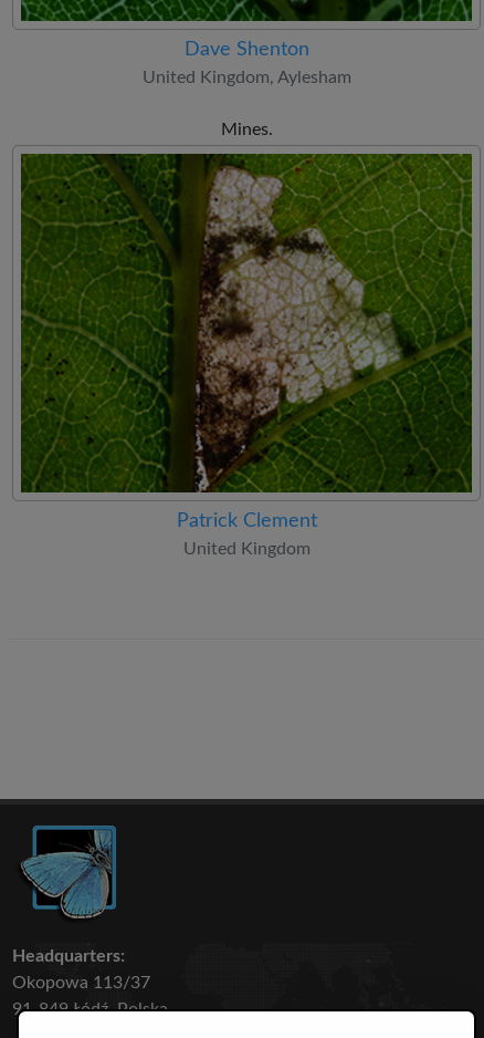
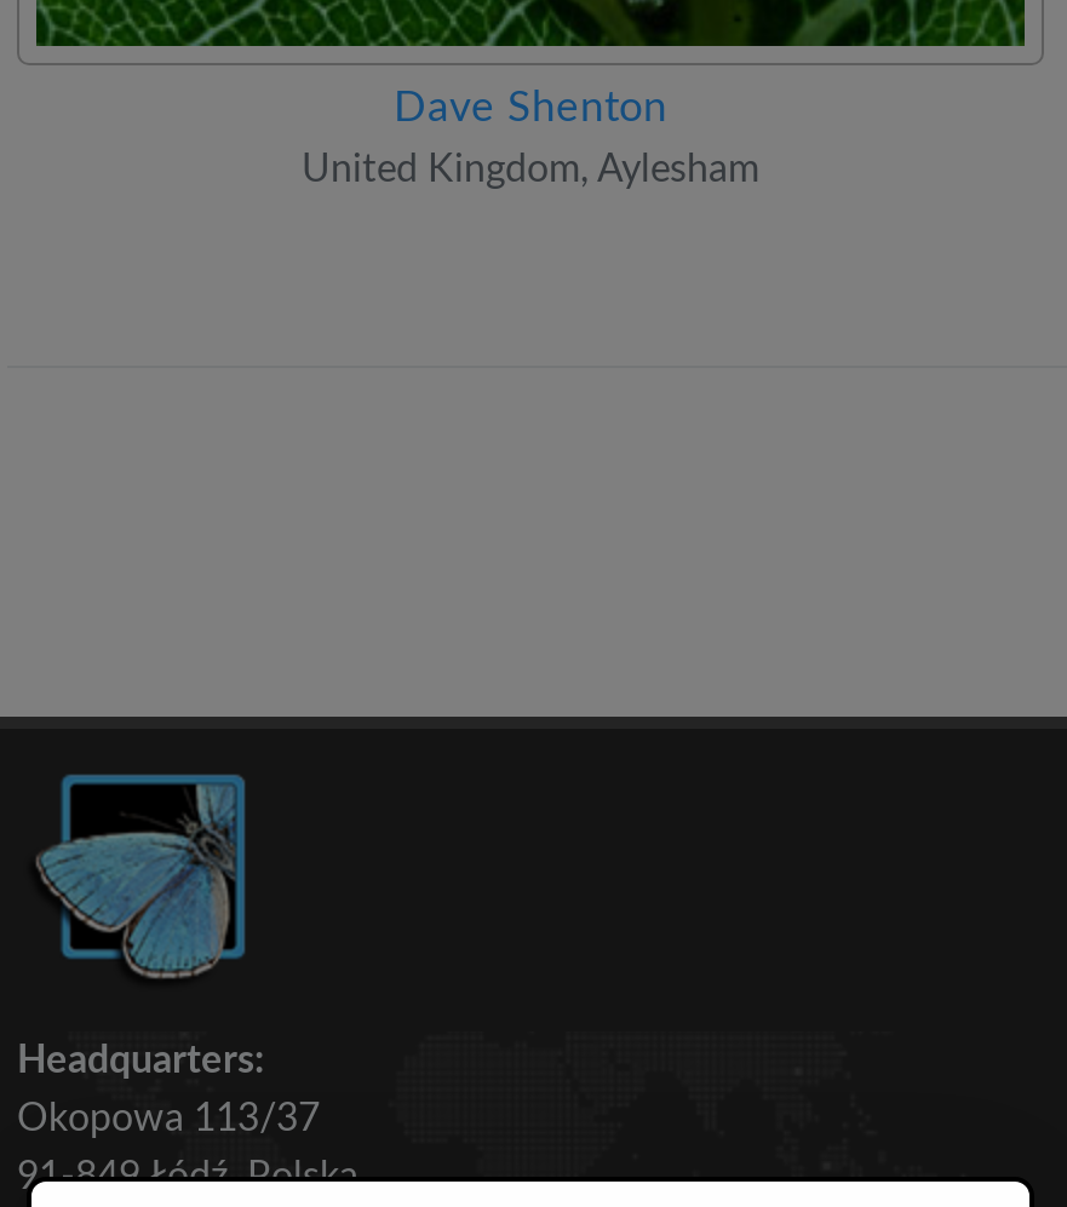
[220,120,272,138] Mines. -> none
[22,153,472,558] [image] | Patrick Clement | United Kingdom -> none

